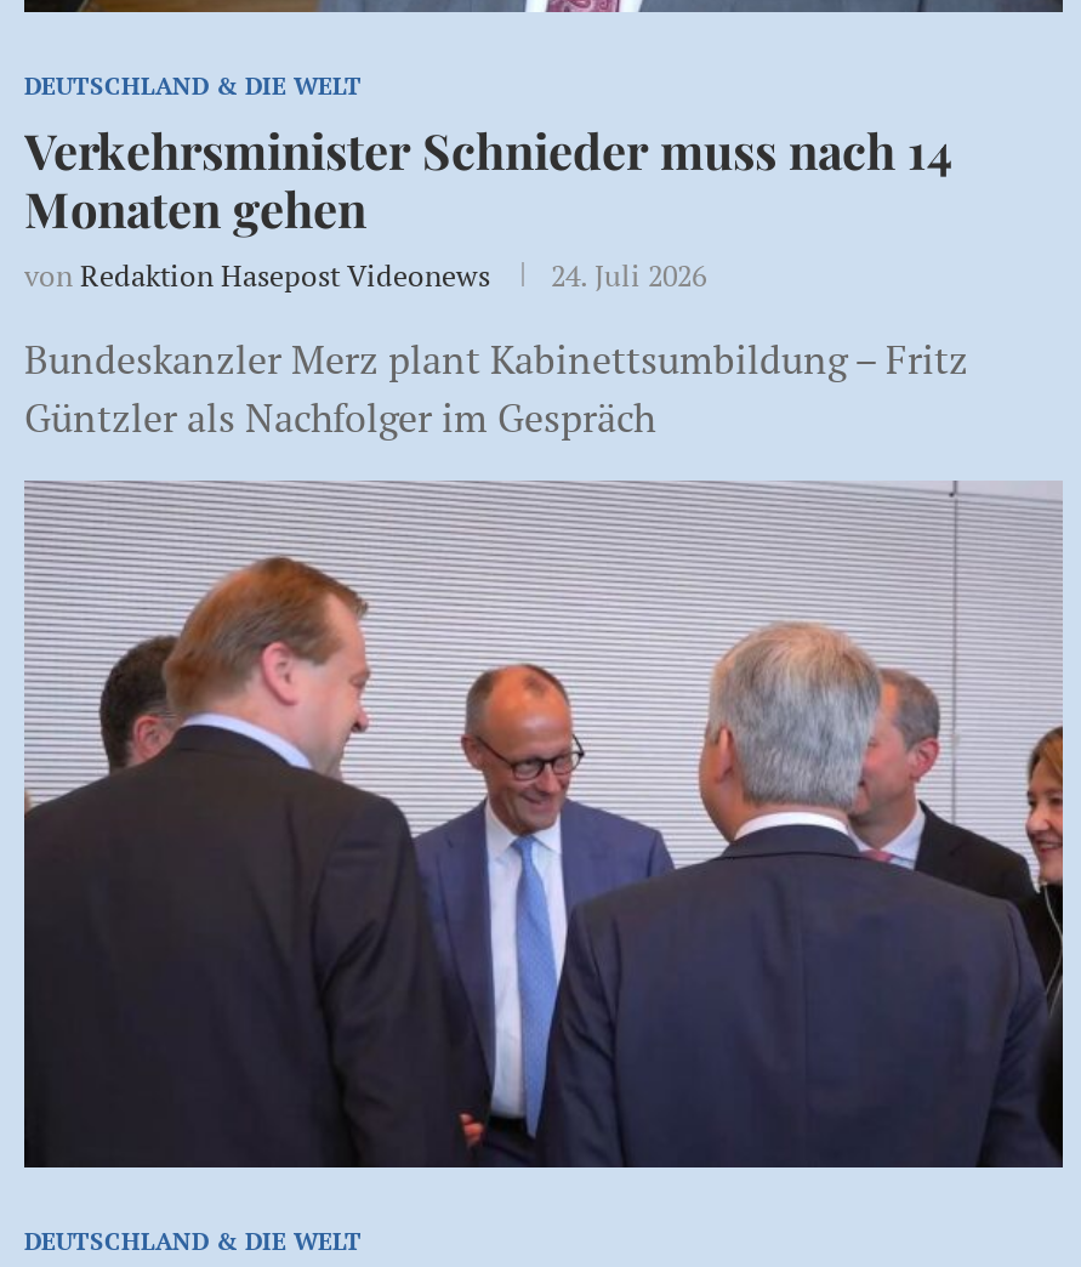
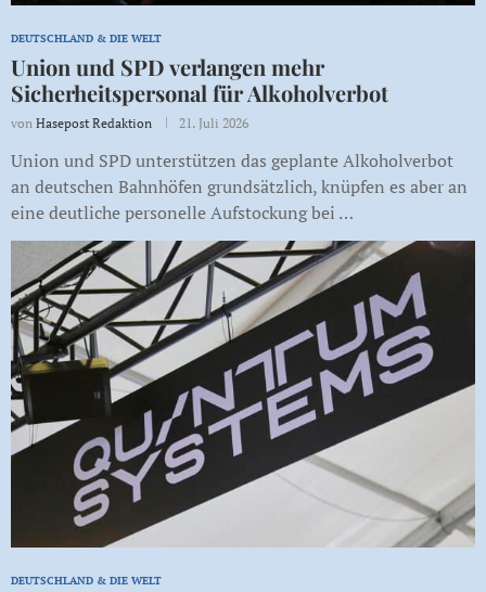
[24,117,954,294] Verkehrsminister Schnieder muss nach 14 | Monaten gehen | von Redaktion Hasepost Videonews | 24. Juli 2026 -> [11,52,388,131] Union und SPD verlangen mehr | Sicherheitspersonal für Alkoholverbot | von Hasepost Redaktion | 21. Juli 2026
[24,333,968,444] Bundeskanzler Merz plant Kabinettsumbildung – Fritz | Güntzler als Nachfolger im Gespräch -> [11,149,468,225] Union und SPD unterstützen das geplante Alkoholverbot | an deutschen Bahnhöfen grundsätzlich, knüpfen es aber an | eine deutliche personelle Aufstockung bei …
[22,483,1065,1170] [image] -> [10,240,476,548] [image]

